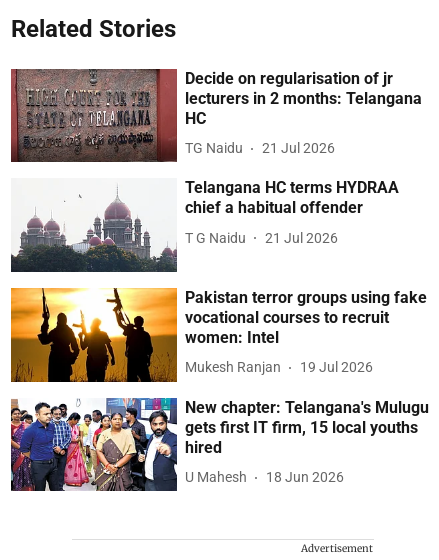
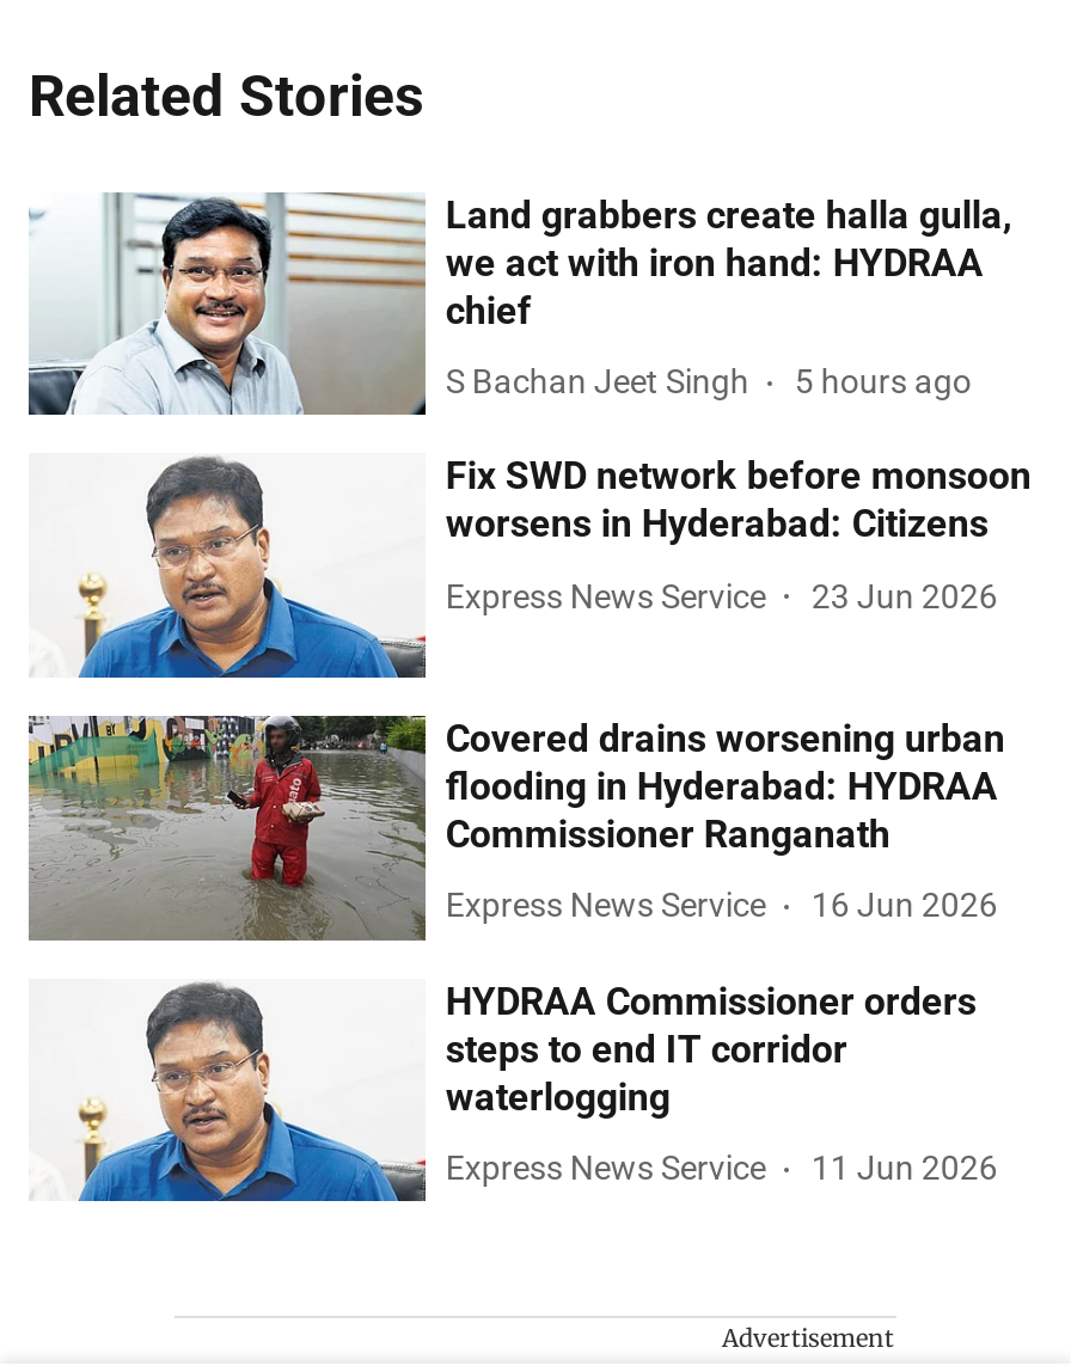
[10,68,422,163] [image] | Decide on regularisation of jr | lecturers in 2 months: Telangana | HC -> [26,192,1012,417] [image] | Land grabbers create halla gulla, | we act with iron hand: HYDRAA | chief
[185,140,335,156] TG Naidu | 21 Jul 2026 -> [446,363,972,401] S Bachan Jeet Singh | 5 hours ago
[10,178,399,273] [image] | Telangana HC terms HYDRAA | chief a habitual offender -> [29,454,1031,680] [image] | Fix SWD network before monsoon | worsens in Hyderabad: Citizens
[185,230,338,246] T G Naidu | 21 Jul 2026 -> [446,577,998,615] Express News Service | 23 Jun 2026
[10,287,427,383] [image] | Pakistan terror groups using fake | vocational courses to recruit | women: Intel -> [26,713,1005,943] [image] | Covered drains worsening urban | flooding in Hyderabad: HYDRAA | Commissioner Ranganath
[185,359,373,375] Mukesh Ranjan | 19 Jul 2026 -> [446,887,998,925] Express News Service | 16 Jun 2026
[10,397,429,492] [image] | New chapter: Telangana's Mulugu | gets first IT firm, 15 local youths | hired -> [29,978,976,1203] [image] | HYDRAA Commissioner orders | steps to end IT corridor | waterlogging
[185,469,344,485] U Mahesh | 18 Jun 2026 -> [446,1149,998,1187] Express News Service | 11 Jun 2026

